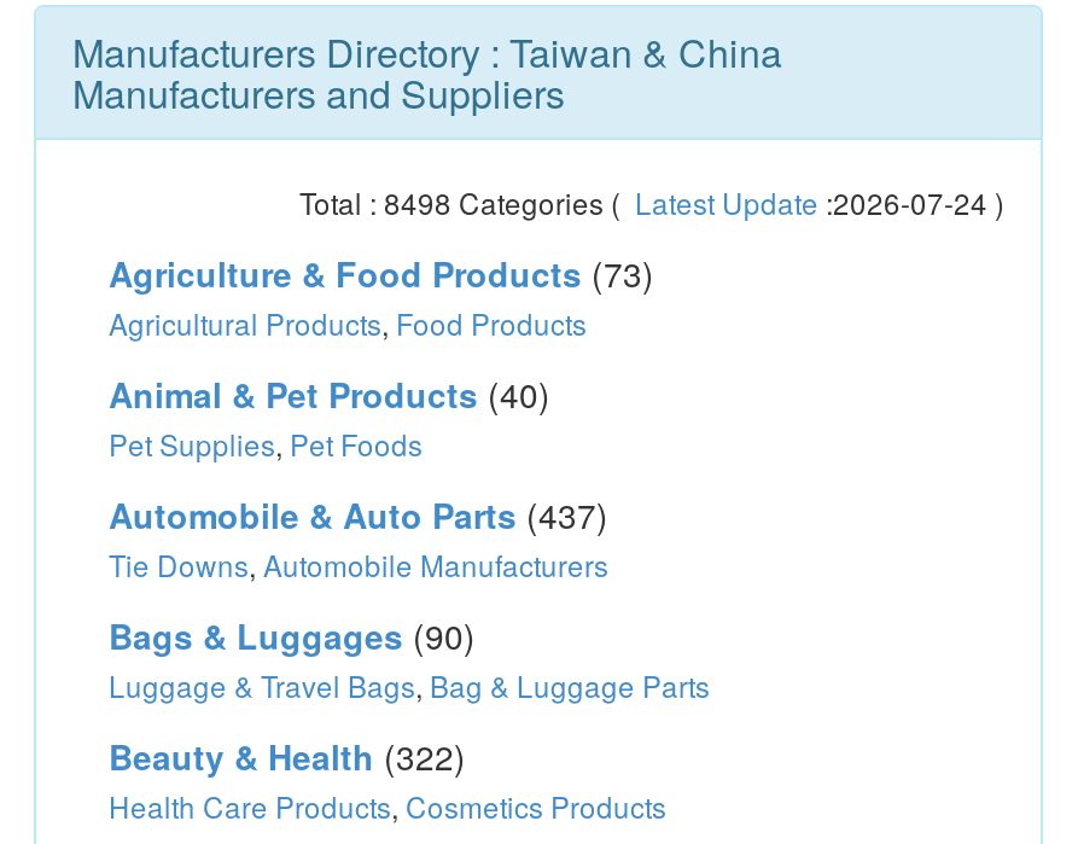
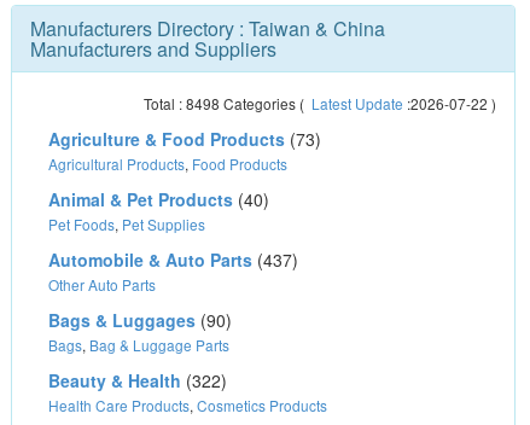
[299,180,1004,221] Total : 8498 Categories (Latest Update:2026-07-24 ) -> [144,92,496,113] Total : 8498 Categories (Latest Update:2026-07-22 )
[109,421,423,462] Pet Supplies, Pet Foods -> [48,213,205,234] Pet Foods, Pet Supplies
[109,542,608,583] Tie Downs, Automobile Manufacturers -> [48,273,156,294] Other Auto Parts
[109,663,710,704] Luggage & Travel Bags, Bag & Luggage Parts -> [48,334,229,354] Bags, Bag & Luggage Parts

